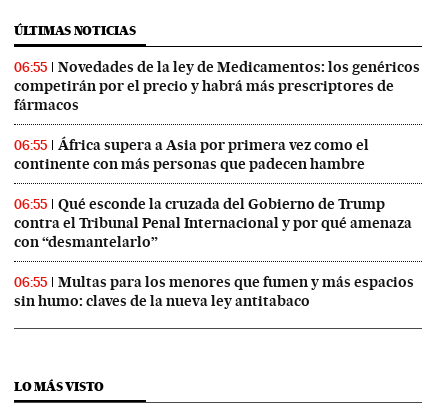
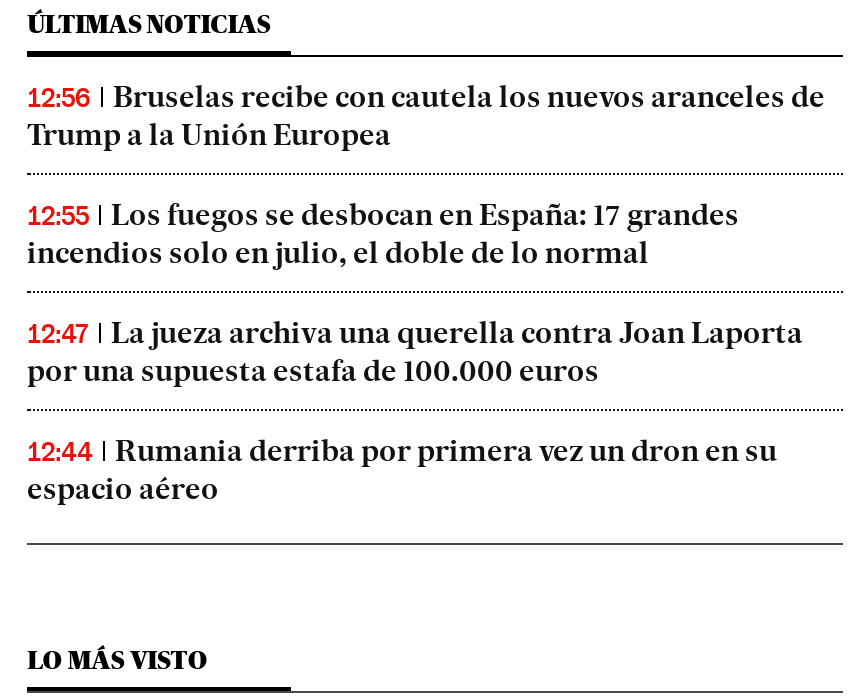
[14,58,420,114] 06:55 | Novedades de la ley de Medicamentos: los genéricos | competirán por el precio y habrá más prescriptores de | fármacos -> [27,80,825,154] 12:56 | Bruselas recibe con cautela los nuevos aranceles de | Trump a la Unión Europea
[14,136,369,173] 06:55 | África supera a Asia por primera vez como el | continente con más personas que padecen hambre -> [27,198,739,272] 12:55 | Los fuegos se desbocan en España: 17 grandes | incendios solo en julio, el doble de lo normal
[14,195,412,251] 06:55 | Qué esconde la cruzada del Gobierno de Trump | contra el Tribunal Penal Internacional y por qué amenaza | con “desmantelarlo” -> [27,316,803,390] 12:47 | La jueza archiva una querella contra Joan Laporta | por una supuesta estafa de 100.000 euros
[14,273,414,310] 06:55 | Multas para los menores que fumen y más espacios | sin humo: claves de la nueva ley antitabaco -> [27,434,777,508] 12:44 | Rumania derriba por primera vez un dron en su | espacio aéreo

